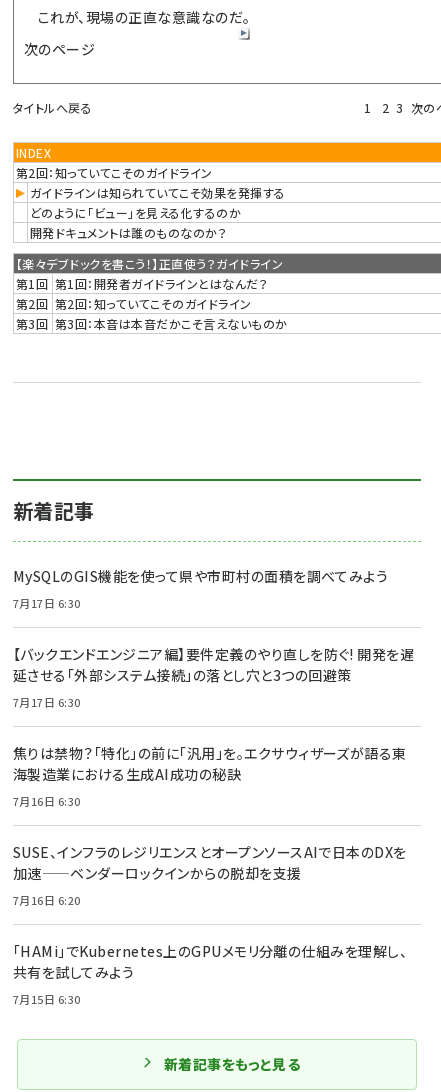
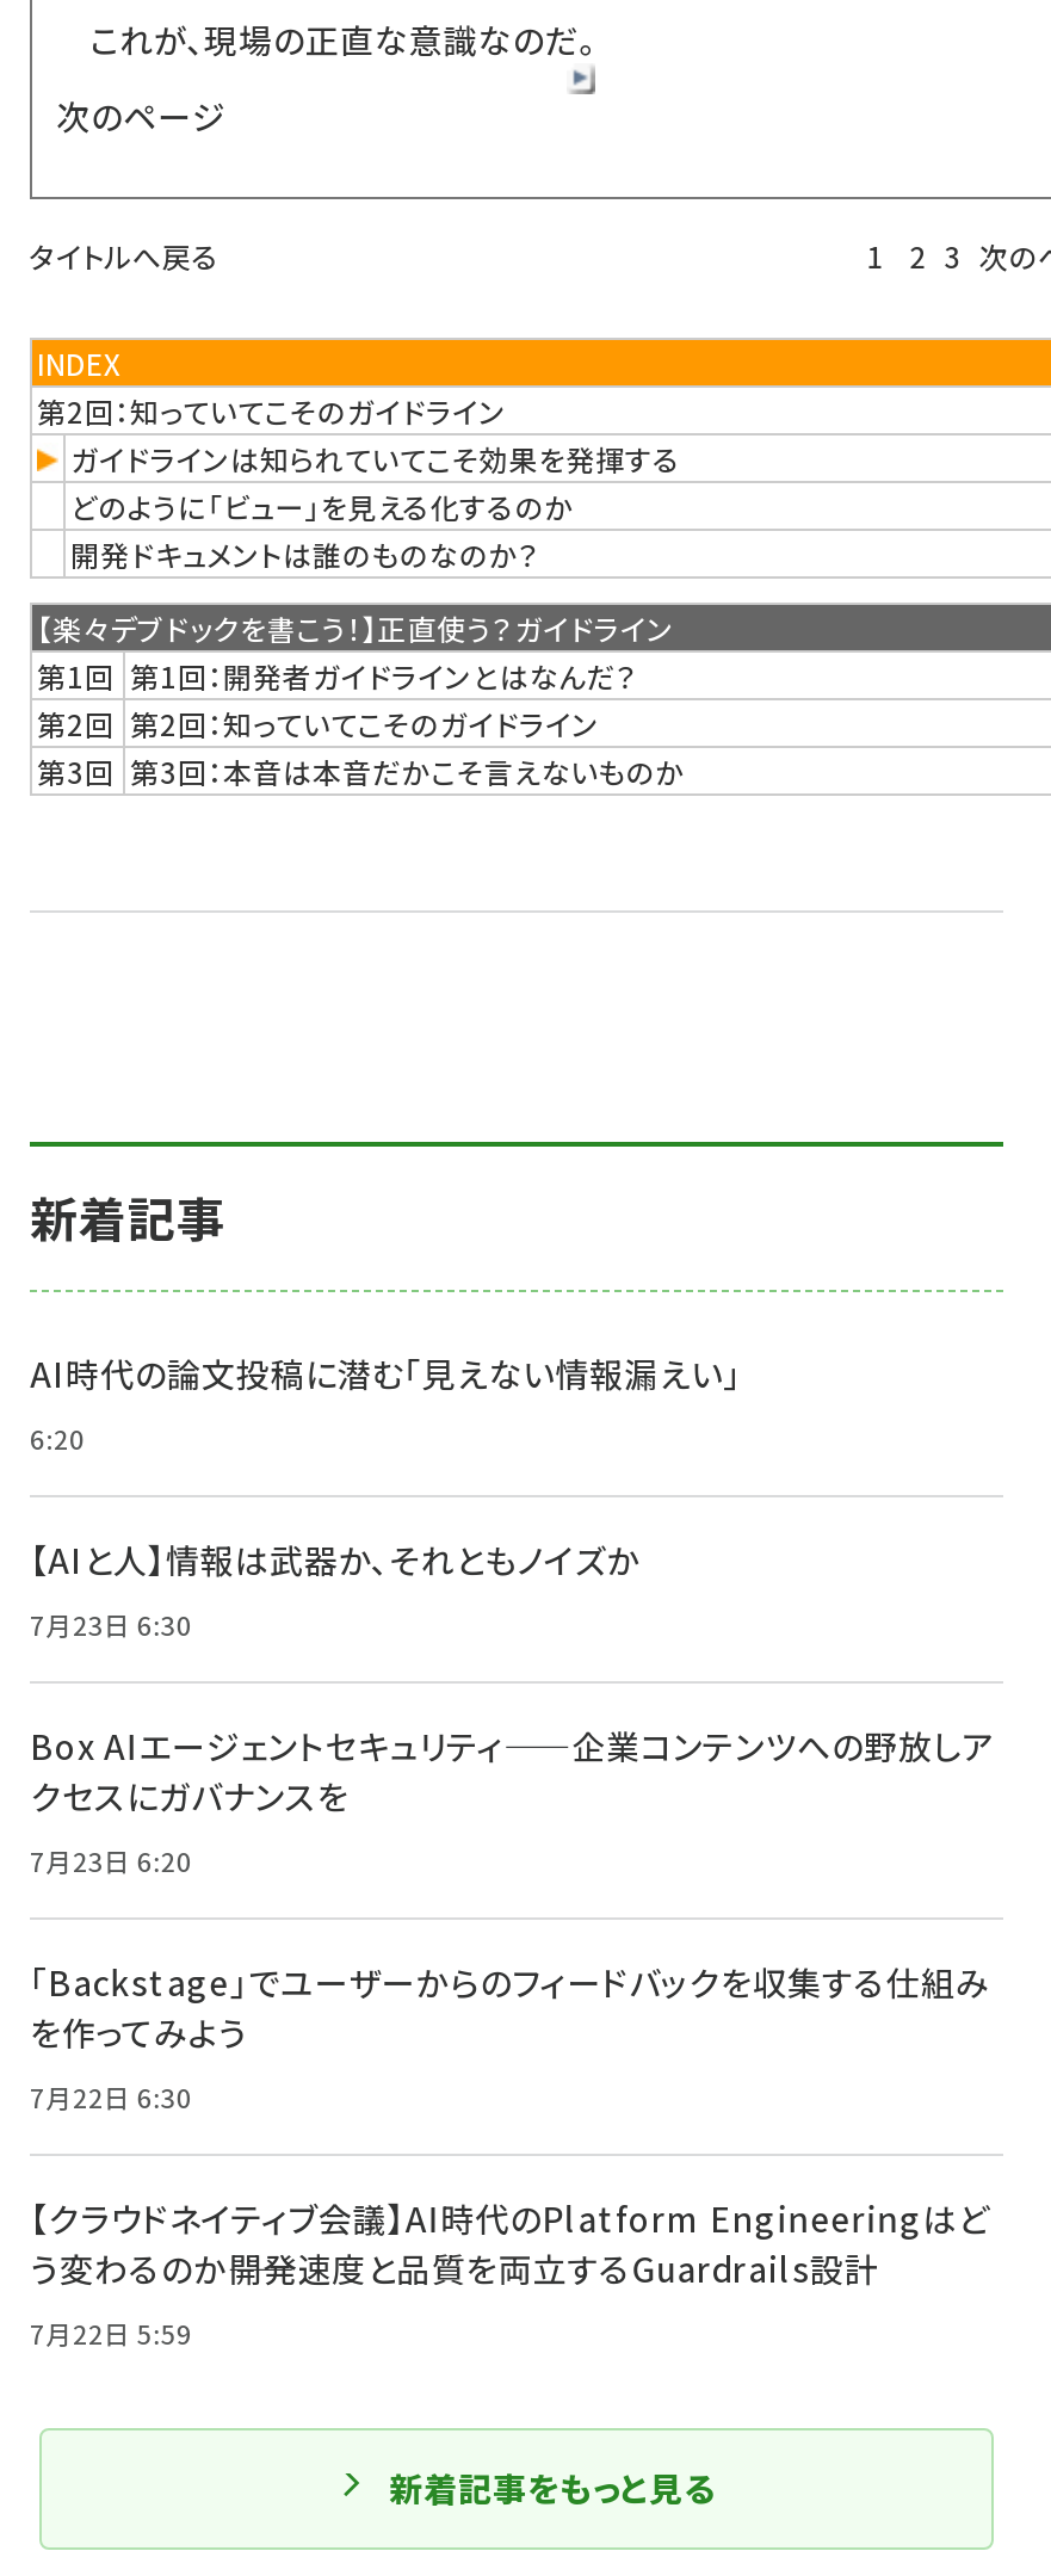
[13,566,388,611] MySQLのGIS機能を使って県や市町村の面積を調べてみよう | 7月17日 6:30 -> [30,1349,741,1457] AI時代の論文投稿に潜む「見えない情報漏えい」 | 6:20
[13,644,414,710] 【バックエンドエンジニア編】要件定義のやり直しを防ぐ! 開発を遅 | 延させる「外部システム接続」の落とし穴と3つの回避策 | 7月17日 6:30 -> [30,1536,641,1643] 【AIと人】情報は武器か、それともノイズか | 7月23日 6:30
[13,743,407,809] 焦りは禁物？「特化」の前に「汎用」を。エクサウィザーズが語る東 | 海製造業における生成AI成功の秘訣 | 7月16日 6:30 -> [30,1722,995,1879] Box AIエージェントセキュリティ——企業コンテンツへの野放しア | クセスにガバナンスを | 7月23日 6:20
[13,842,407,908] SUSE、インフラのレジリエンスとオープンソースAIで日本のDXを | 加速——ベンダーロックインからの脱却を支援 | 7月16日 6:20 -> [30,1958,990,2115] 「Backstage」でユーザーからのフィードバックを収集する仕組み | を作ってみよう | 7月22日 6:30
[13,941,407,1007] 「HAMi」でKubernetes上のGPUメモリ分離の仕組みを理解し、 | 共有を試してみよう | 7月15日 6:30 -> [30,2194,989,2352] 【クラウドネイティブ会議】AI時代のPlatform Engineeringはど | う変わるのか――開発速度と品質を両立するGuardrails設計 | 7月22日 5:59

